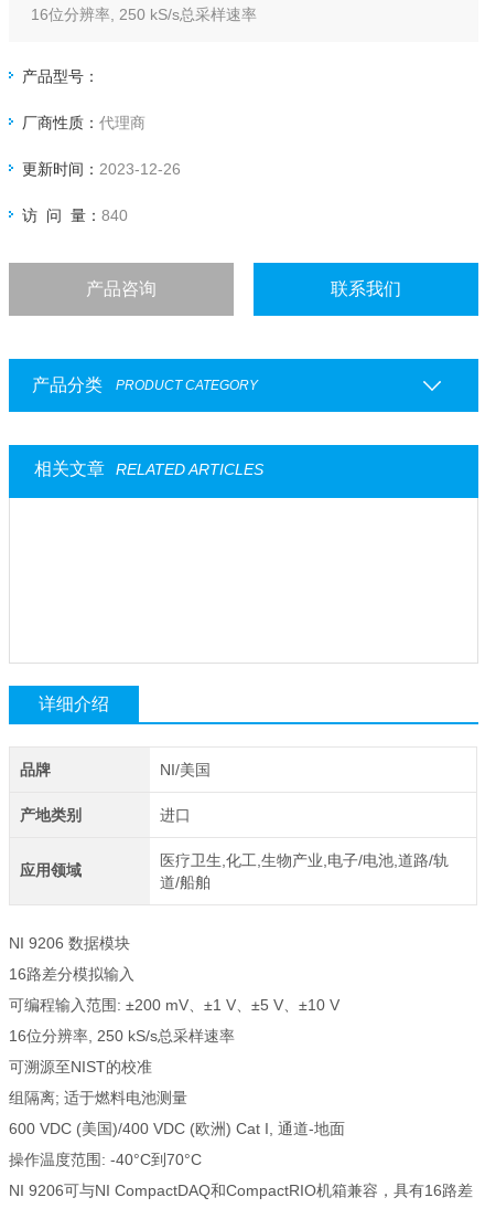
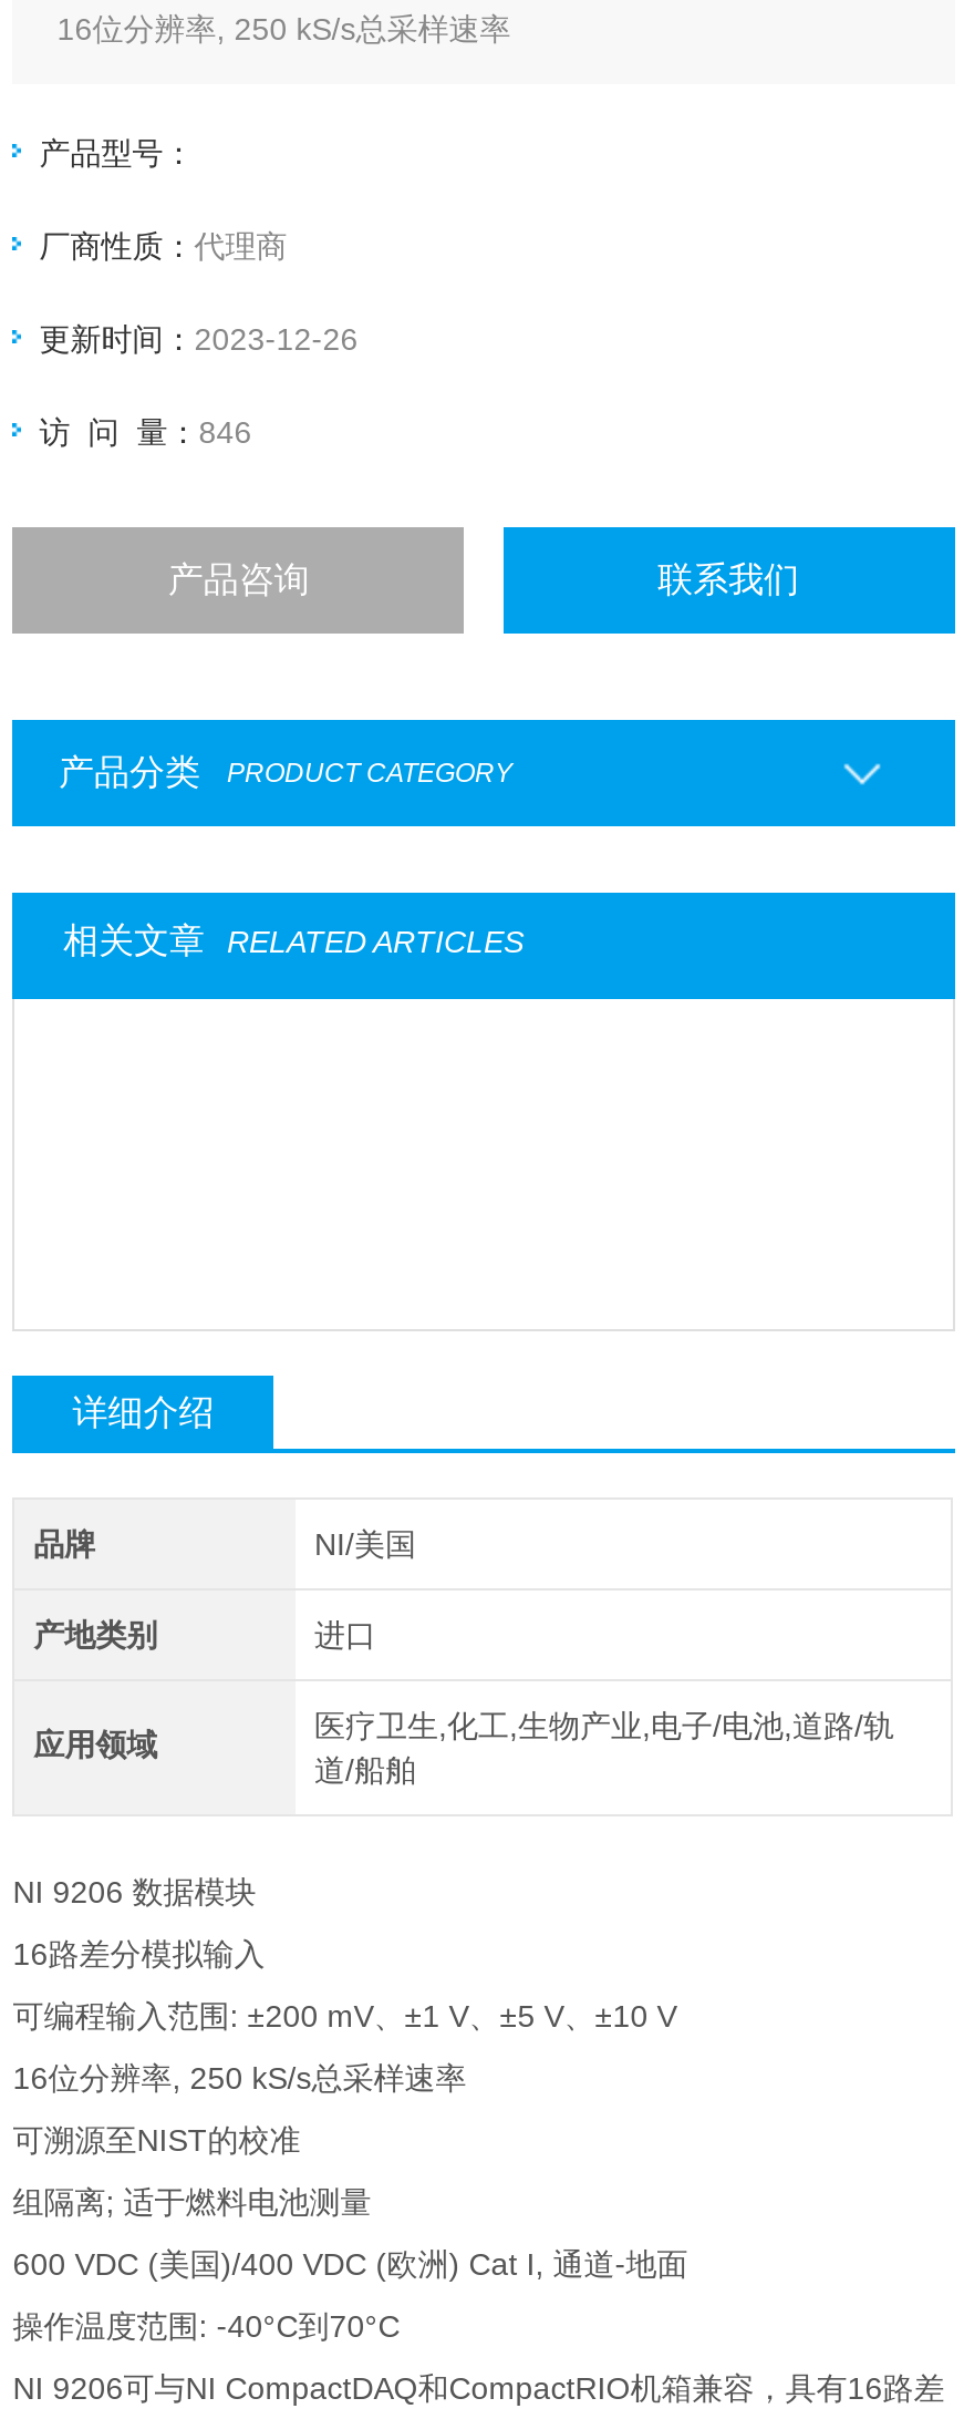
[22,206,128,224] 访 问 量：840 -> [39,413,252,449] 访 问 量：846

